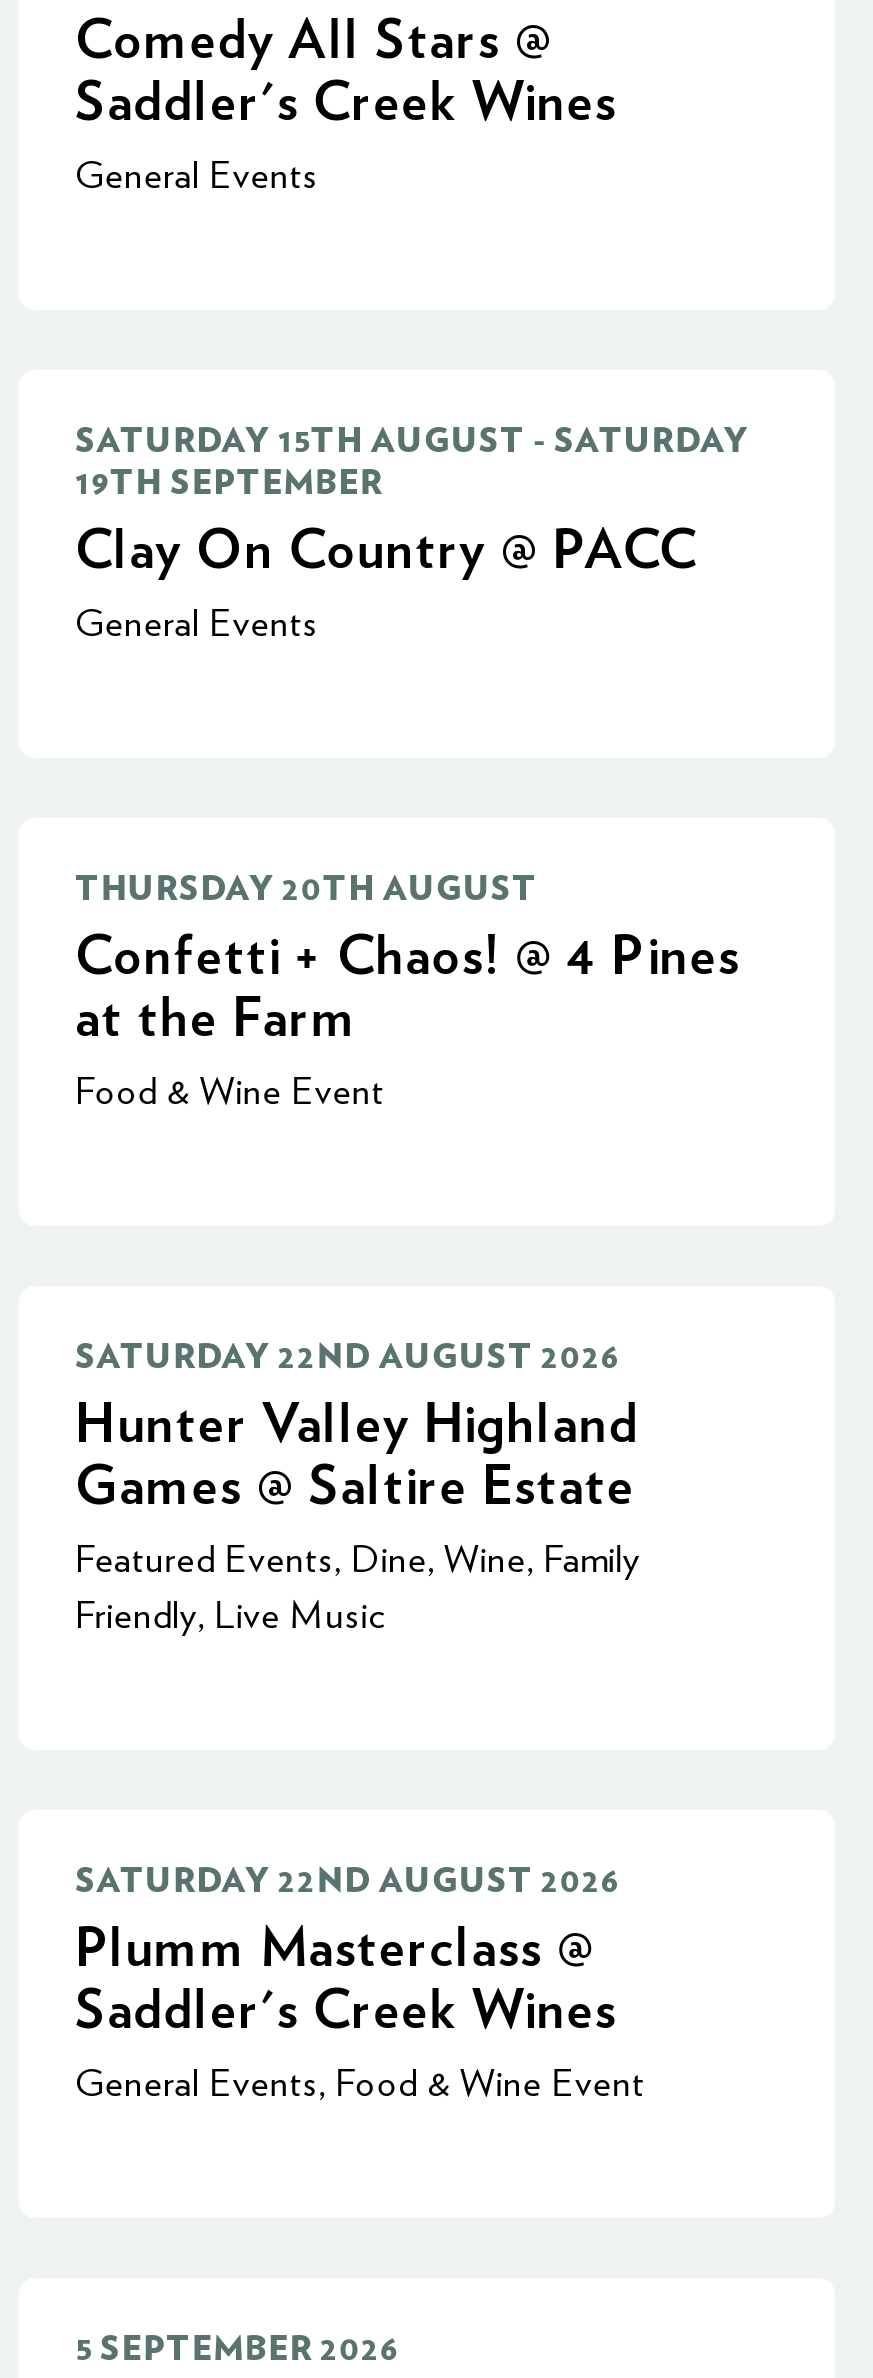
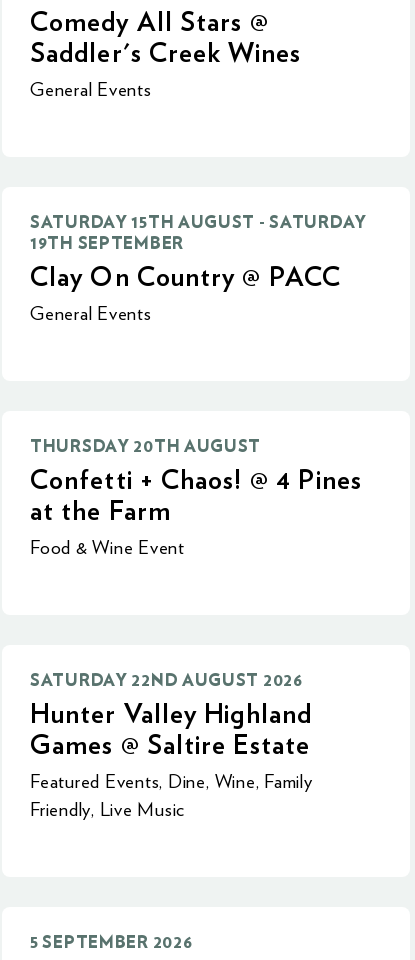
[75,1864,645,2104] SATURDAY 22ND AUGUST 2026 | Plumm Masterclass @ | Saddler's Creek Wines | General Events, Food & Wine Event -> none

